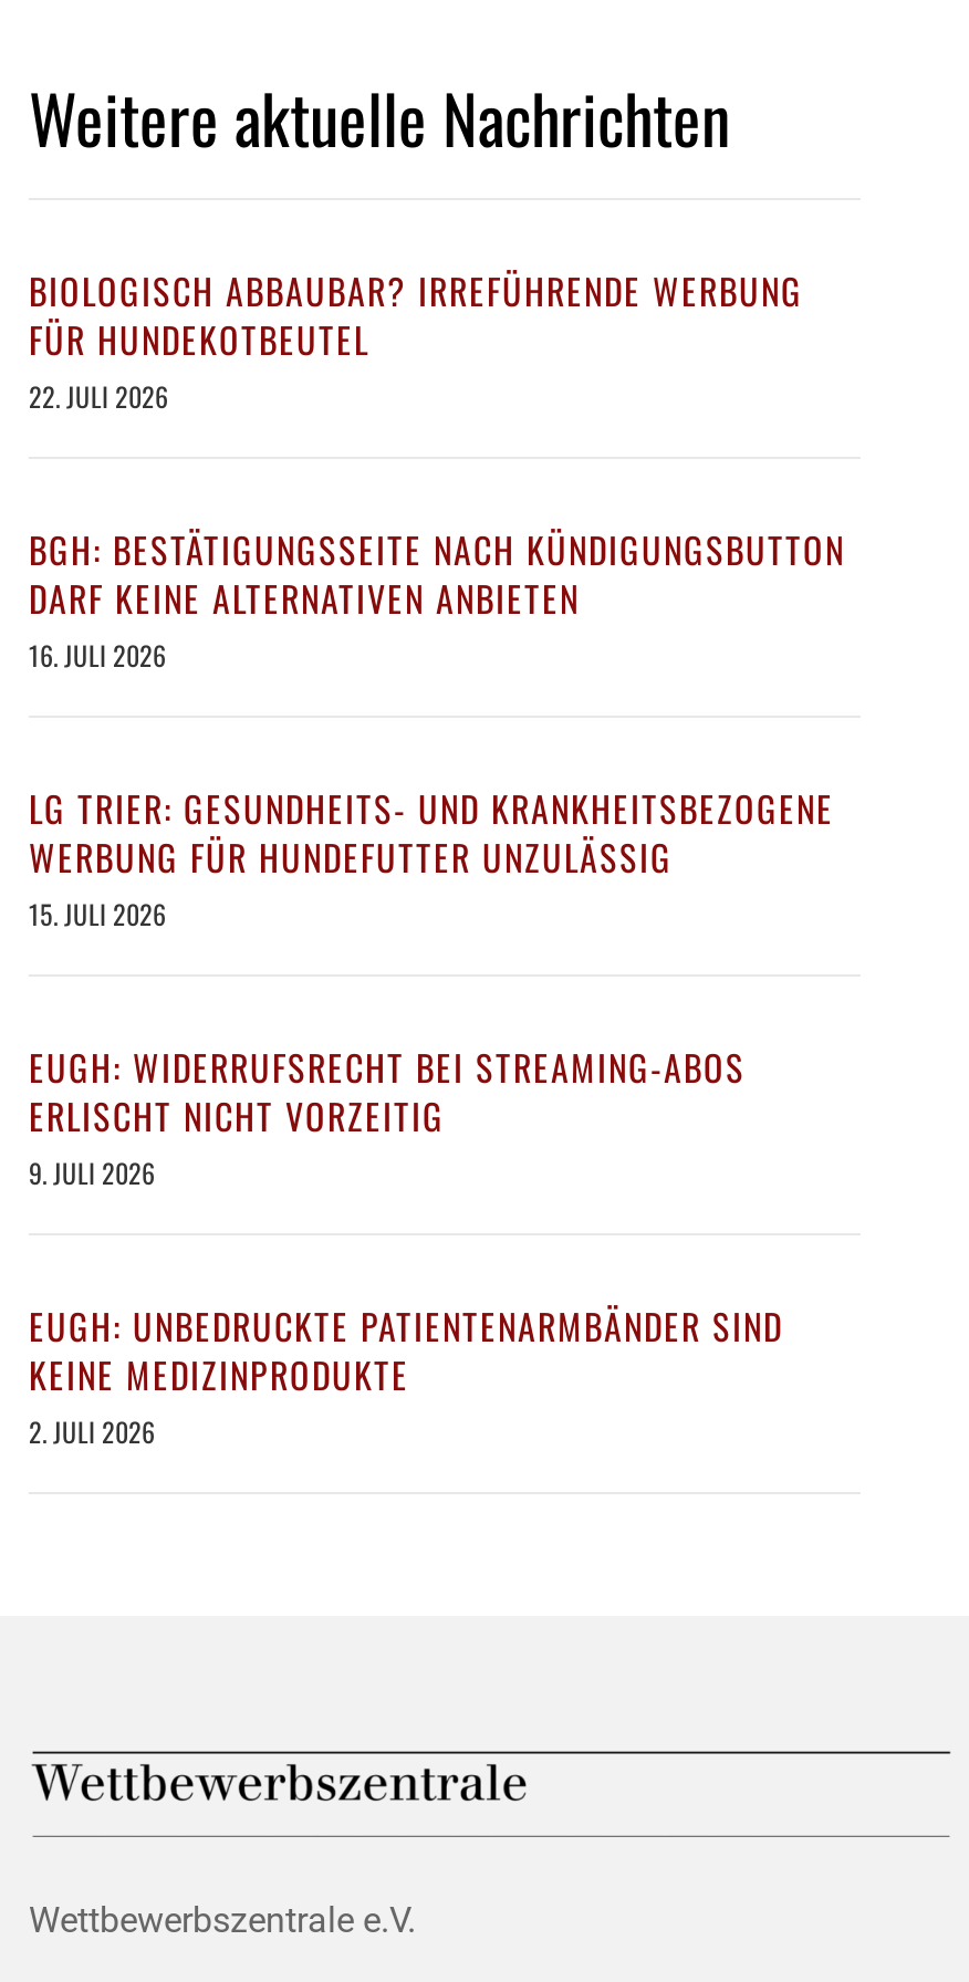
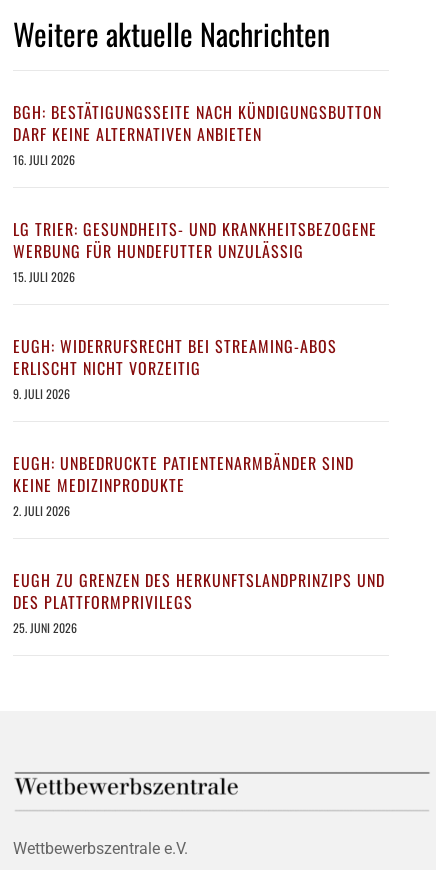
[29,265,803,415] BIOLOGISCH ABBAUBAR? IRREFÜHRENDE WERBUNG | FÜR HUNDEKOTBEUTEL | 22. JULI 2026 -> none
moved [29,524,845,1451] -> [13,100,382,519]: BGH: BESTÄTIGUNGSSEITE NACH KÜNDIGUNGSBUTTON | DARF KEINE ALTERNATIVEN ANBIETEN | 16. JULI 2026 | ... | KEINE MEDIZINPRODUKTE | 2. JULI 2026
none -> [13,568,385,636] EUGH ZU GRENZEN DES HERKUNFTSLANDPRINZIPS UND | DES PLATTFORMPRIVILEGS | 25. JUNI 2026

